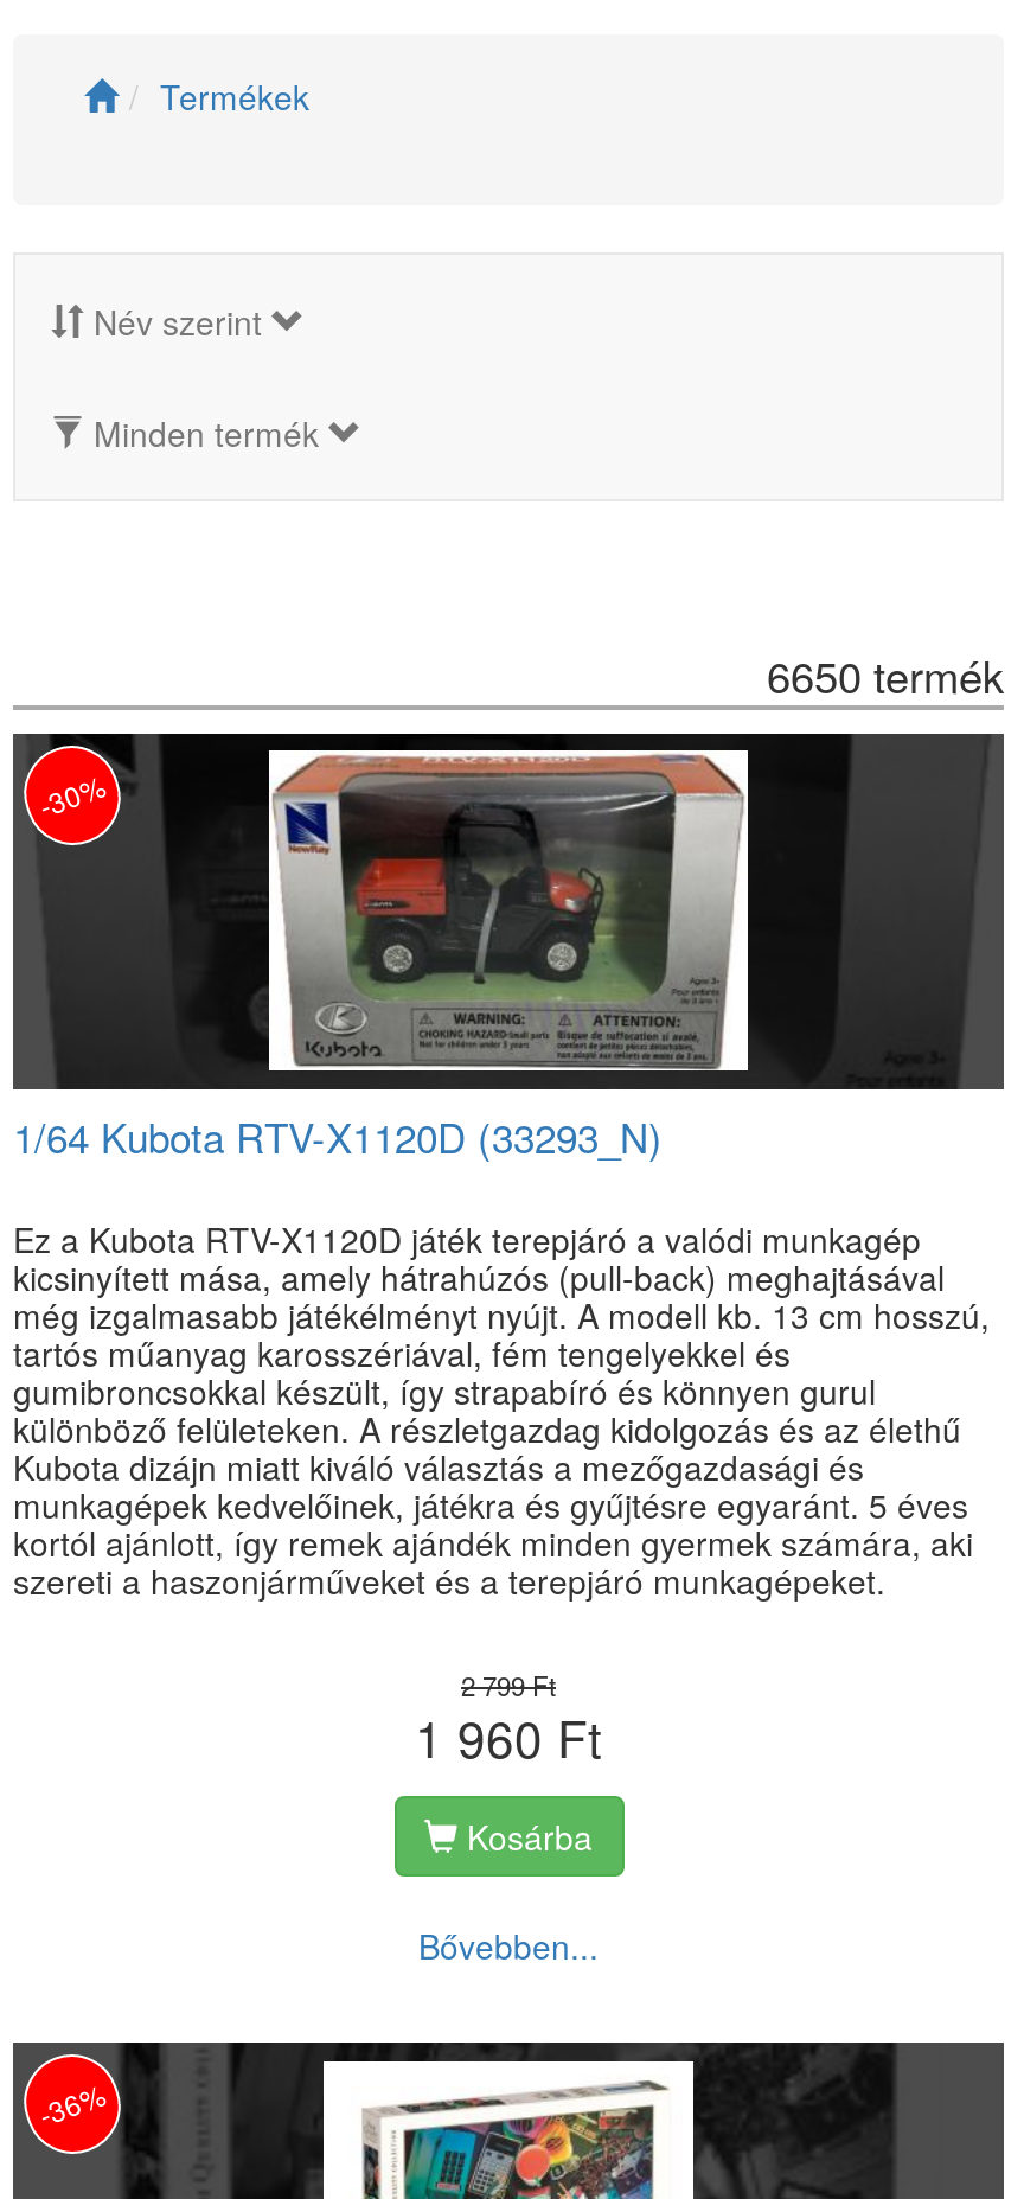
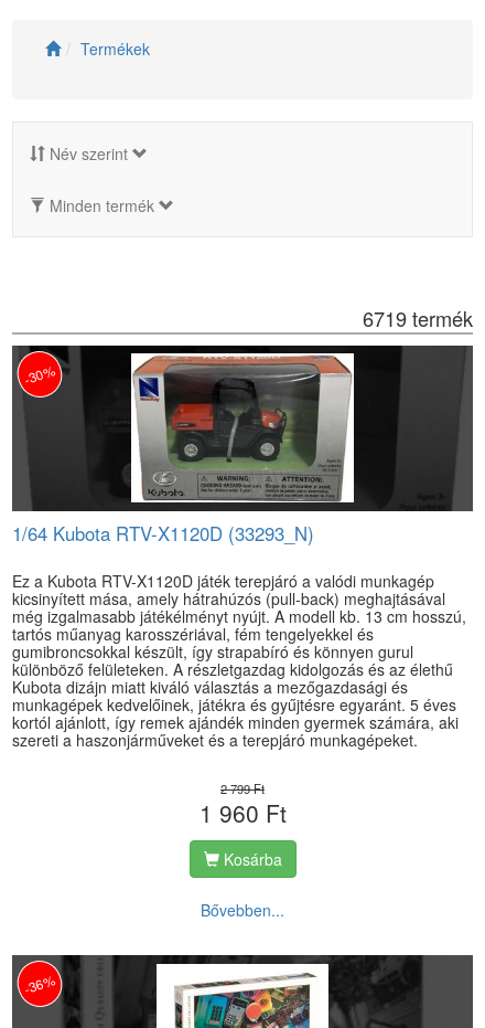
[767,643,1004,704] 6650 termék -> [363,303,473,332] 6719 termék

